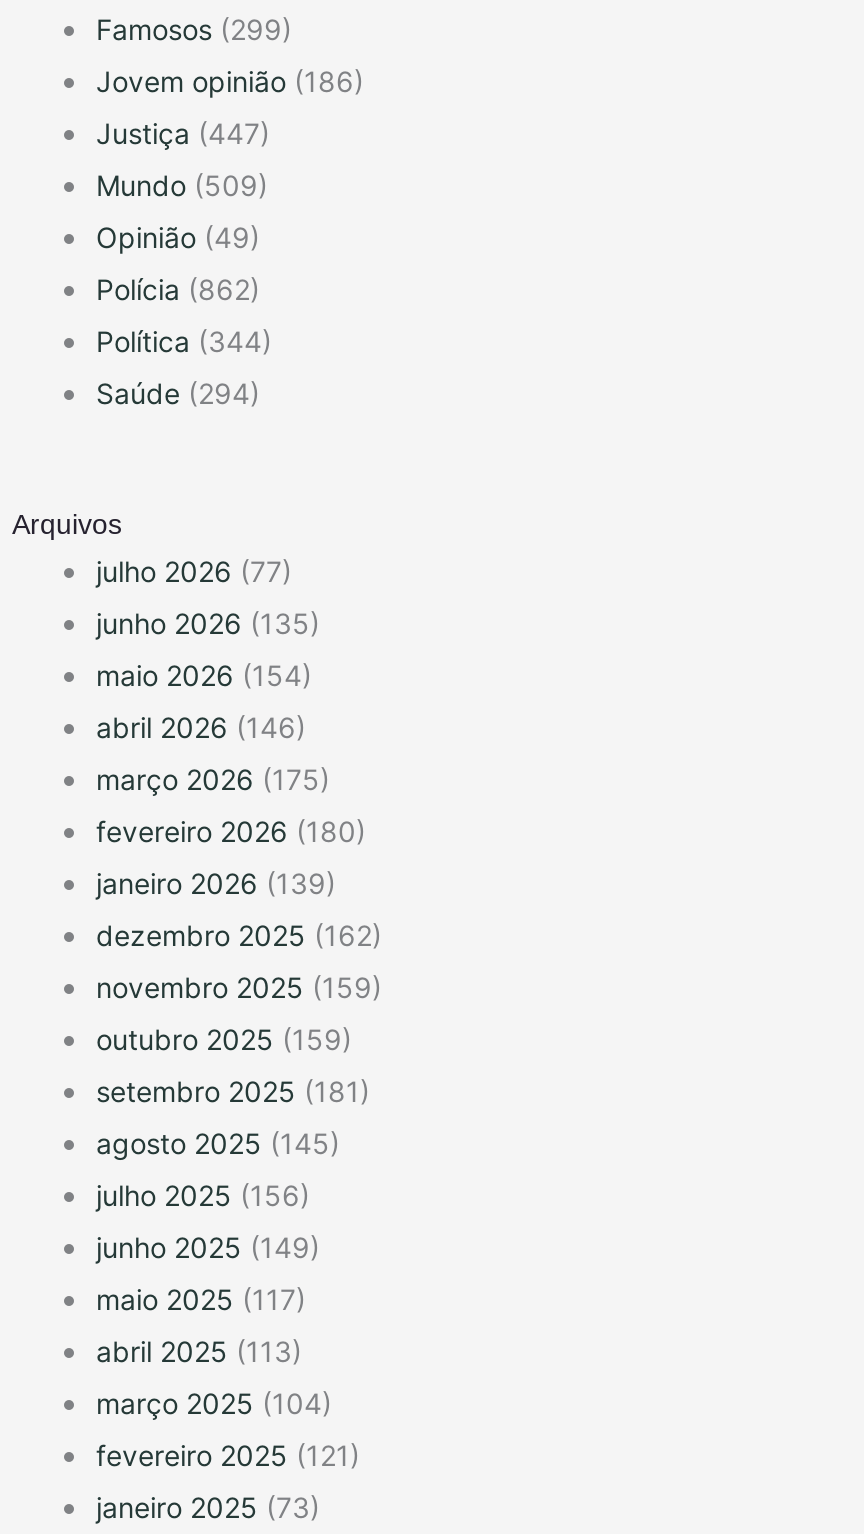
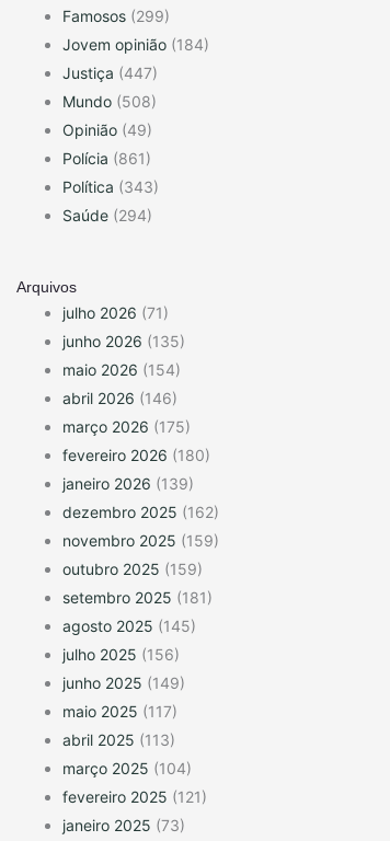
[96,65,364,99] Jovem opinião (186) -> [62,35,209,54] Jovem opinião (184)
[96,169,268,203] Mundo (509) -> [62,92,157,111] Mundo (508)
[96,273,260,307] Polícia (862) -> [62,149,151,168] Polícia (861)
[96,325,272,359] Política (344) -> [62,178,159,196] Política (343)
[96,555,292,589] julho 2026 (77) -> [62,304,169,322] julho 2026 (71)

